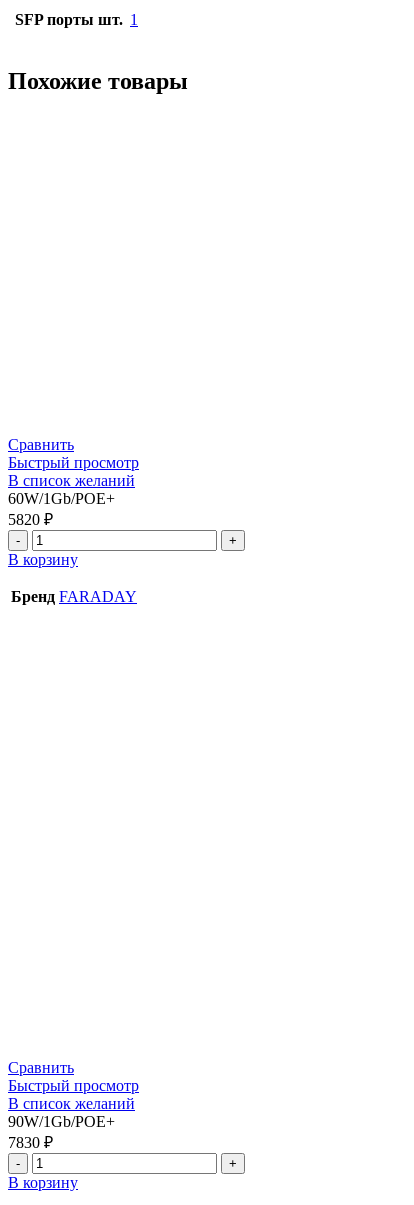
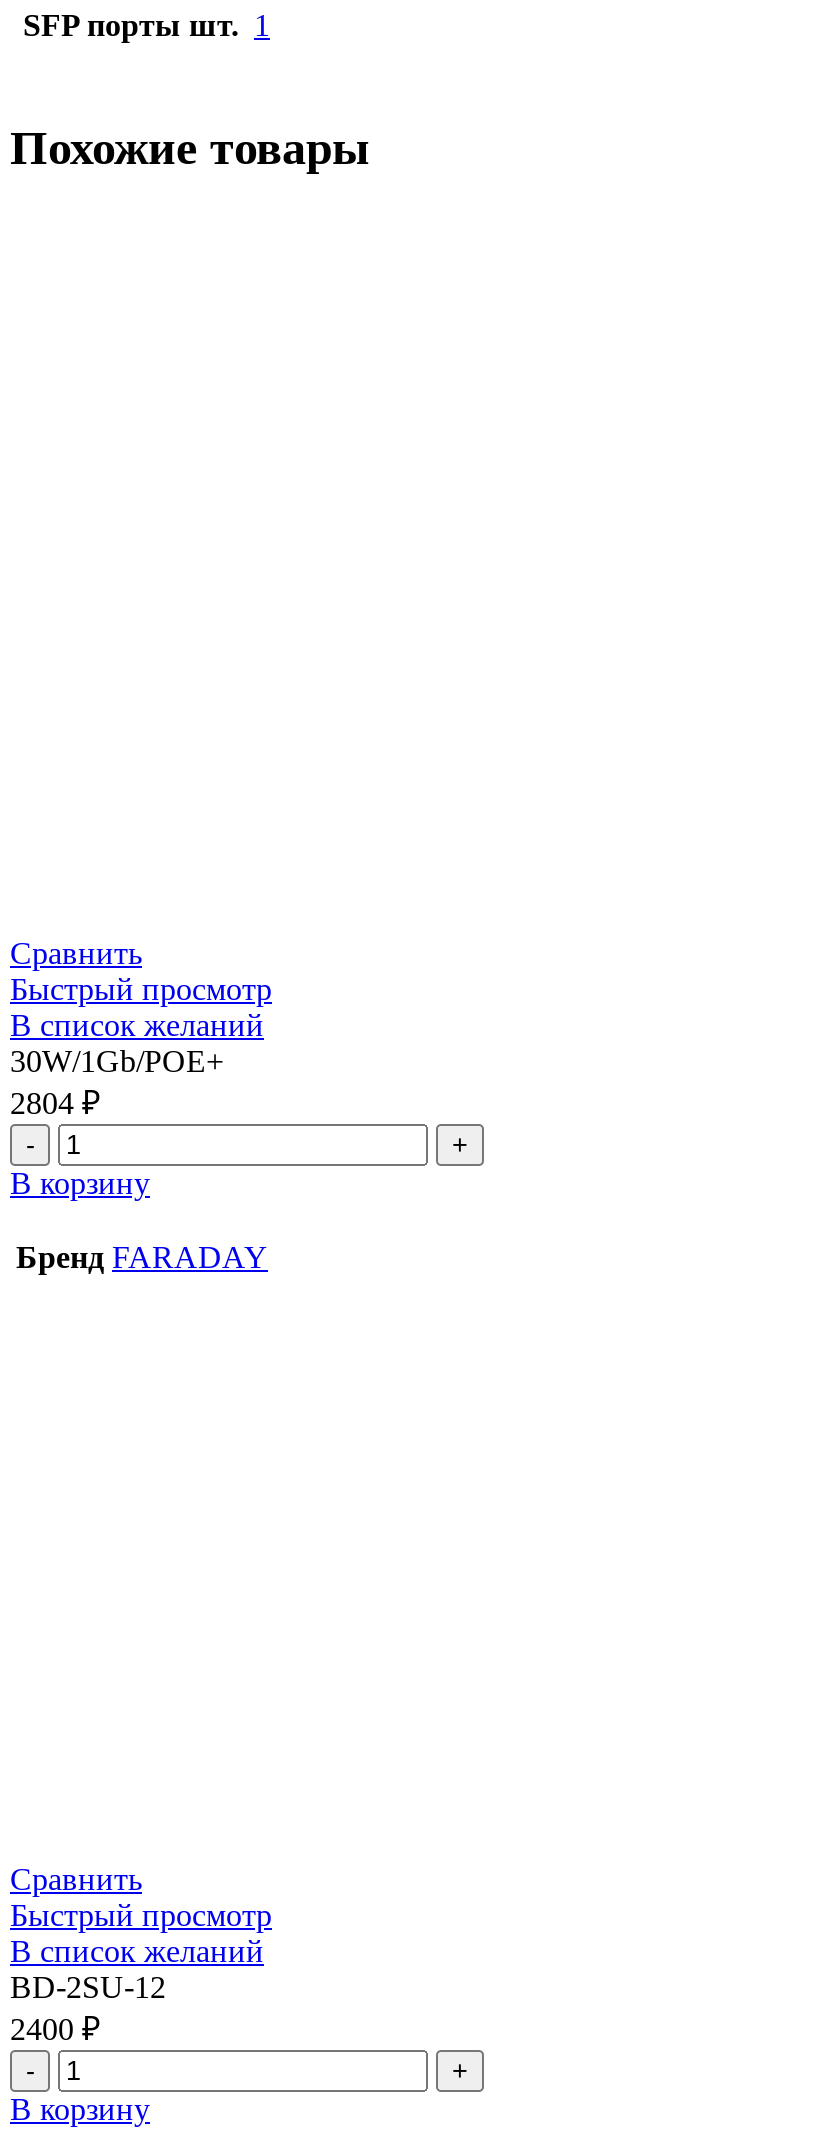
moved [8,436,139,489] -> [10,936,272,1042]: Сравнить | Быстрый просмотр | В список желаний
[8,490,115,528] 60W/1Gb/POE+ | 5820 ₽ -> [10,1044,224,1120] 30W/1Gb/POE+ | 2804 ₽
moved [8,551,137,605] -> [10,1166,268,1274]: В корзину | Бренд FARADAY
[8,1113,115,1151] 90W/1Gb/POE+ | 7830 ₽ -> [10,1970,166,2046] BD-2SU-12 | 2400 ₽

